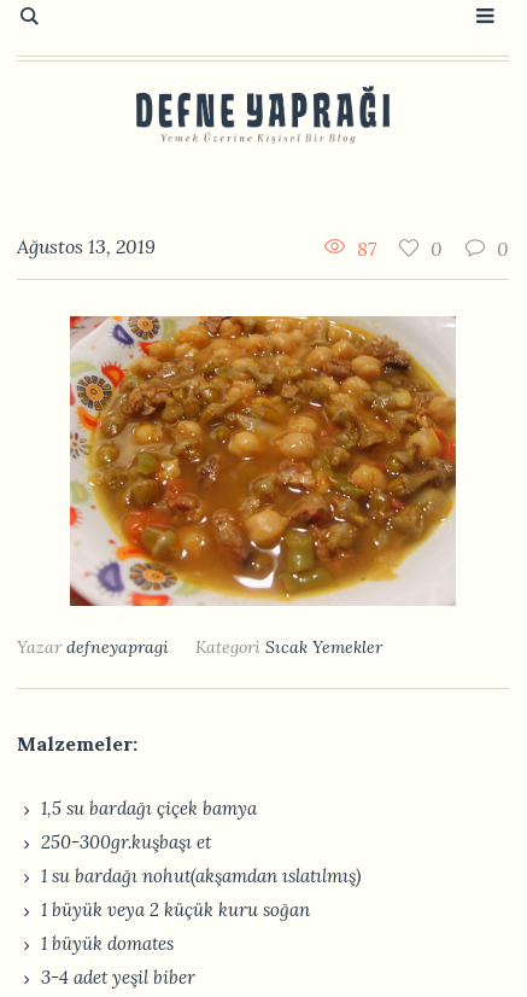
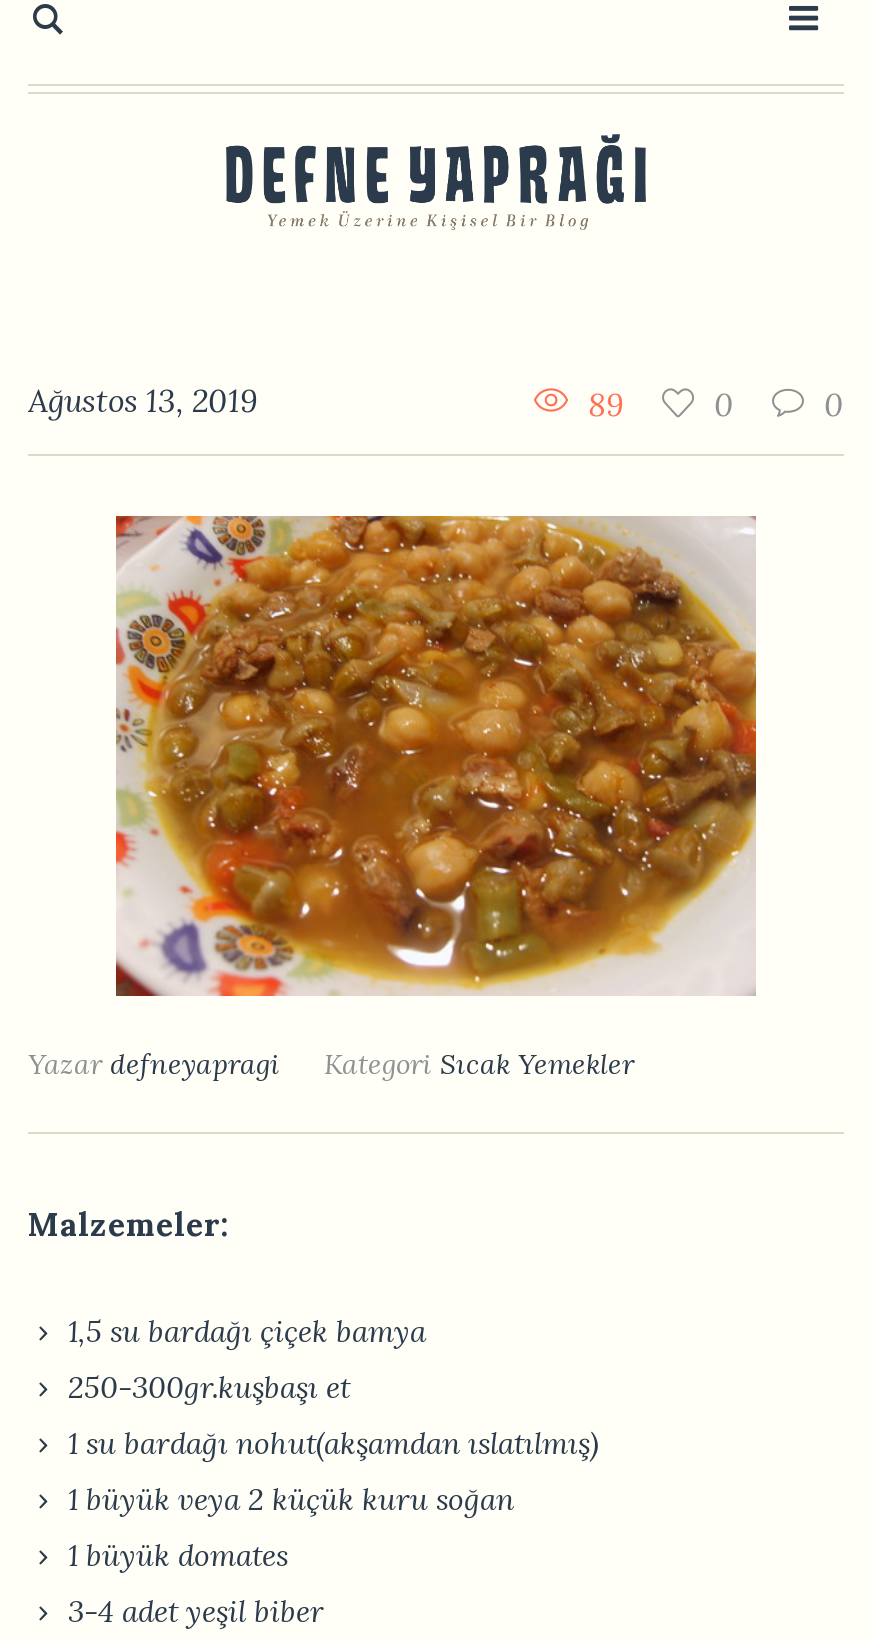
[357,237,376,261] 87 -> [588,383,624,423] 89

